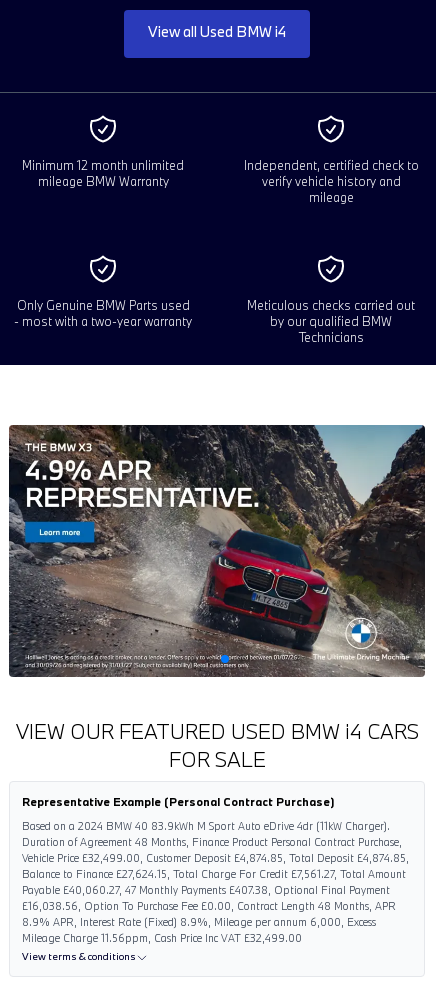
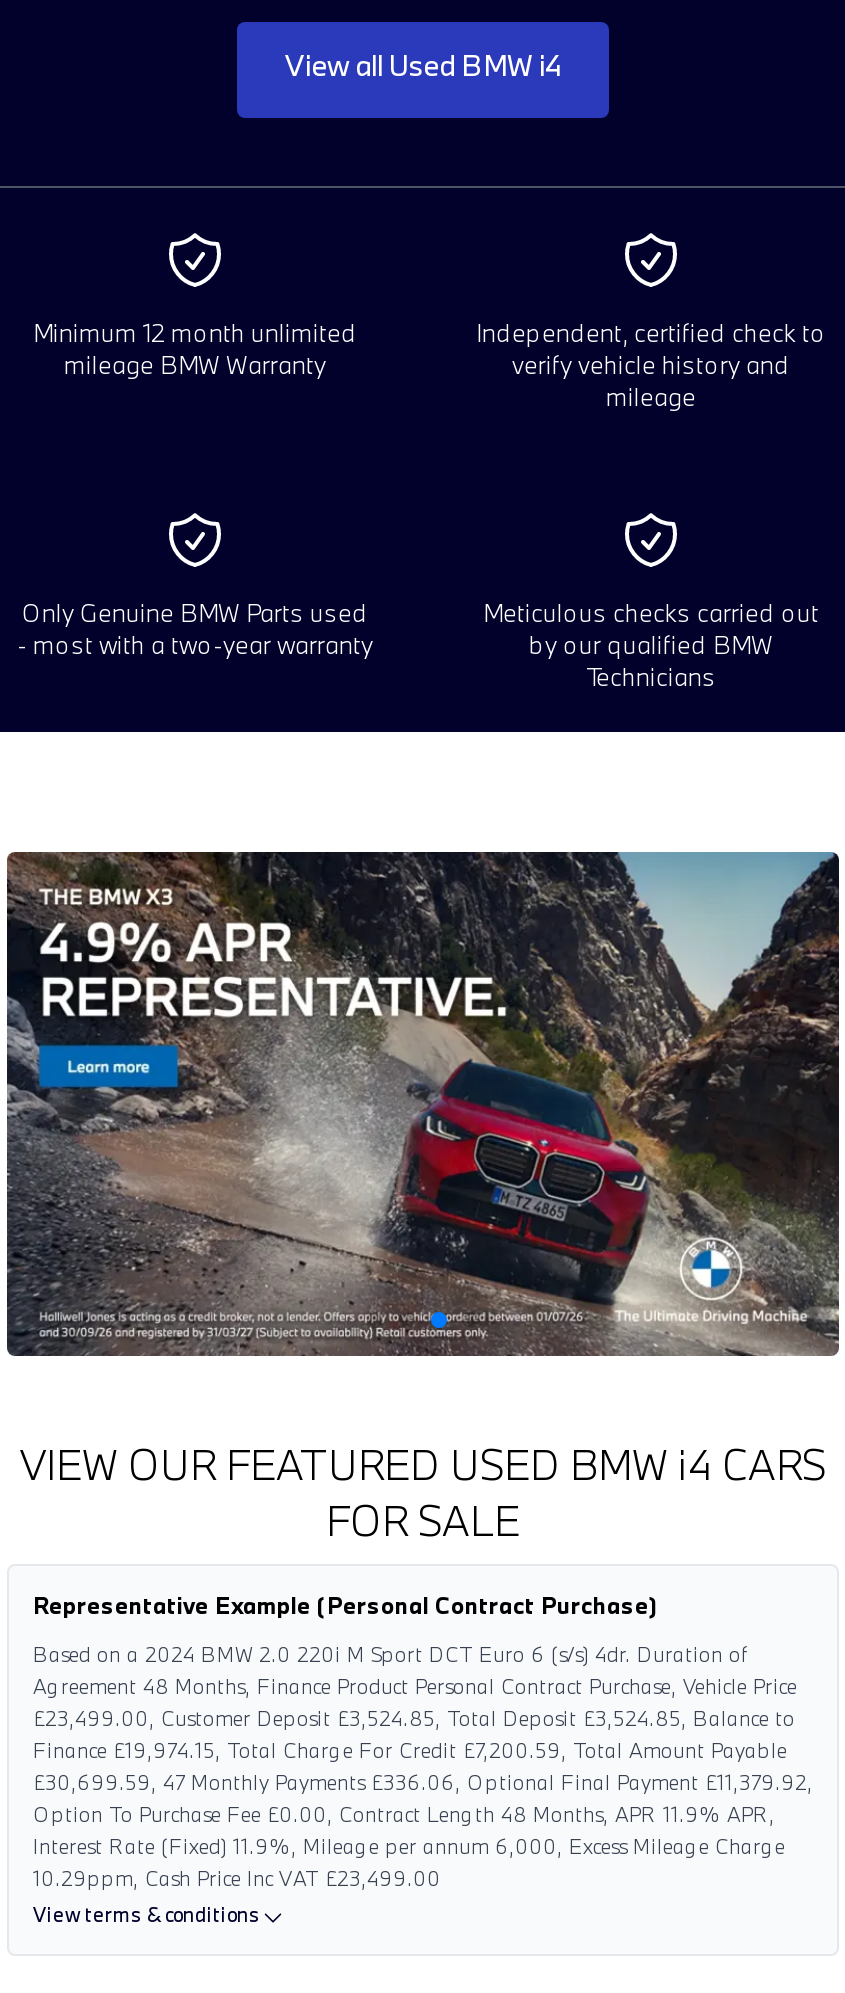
[22,819,409,945] Based on a 2024 BMW 40 83.9kWh M Sport Auto eDrive 4dr (11kW Charger). | Duration of Agreement 48 Months, Finance Product Personal Contract Purchase, | Vehicle Price £32,499.00, Customer Deposit £4,874.85, Total Deposit £4,874.85, | Balance to Finance £27,624.15, Total Charge For Credit £7,561.27, Total Amount | Payable £40,060.27, 47 Monthly Payments £407.38, Optional Final Payment | £16,038.56, Option To Purchase Fee £0.00, Contract Length 48 Months, APR | 8.9% APR, Interest Rate (Fixed) 8.9%, Mileage per annum 6,000, Excess | Mileage Charge 11.56ppm, Cash Price Inc VAT £32,499.00 -> [33,1640,813,1892] Based on a 2024 BMW 2.0 220i M Sport DCT Euro 6 (s/s) 4dr. Duration of | Agreement 48 Months, Finance Product Personal Contract Purchase, Vehicle Price | £23,499.00, Customer Deposit £3,524.85, Total Deposit £3,524.85, Balance to | Finance £19,974.15, Total Charge For Credit £7,200.59, Total Amount Payable | £30,699.59, 47 Monthly Payments £336.06, Optional Final Payment £11,379.92, | Option To Purchase Fee £0.00, Contract Length 48 Months, APR 11.9% APR, | Interest Rate (Fixed) 11.9%, Mileage per annum 6,000, Excess Mileage Charge | 10.29ppm, Cash Price Inc VAT £23,499.00

